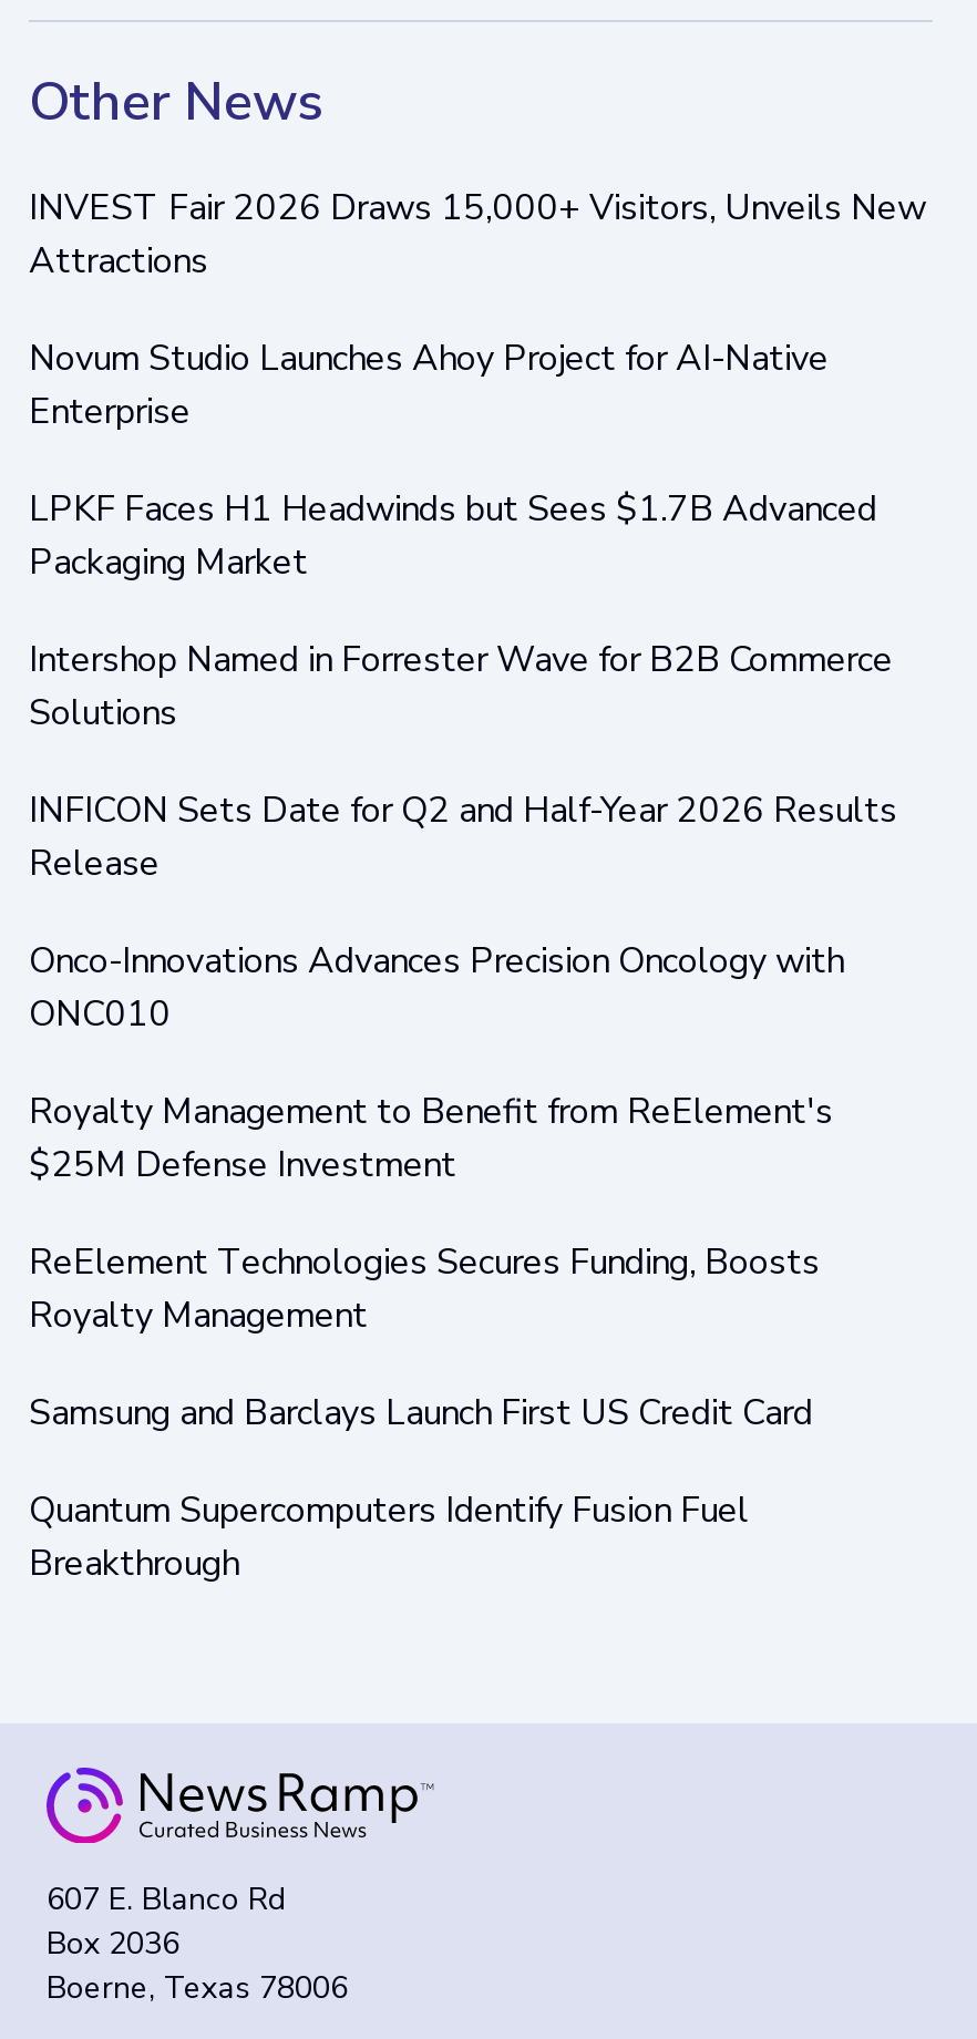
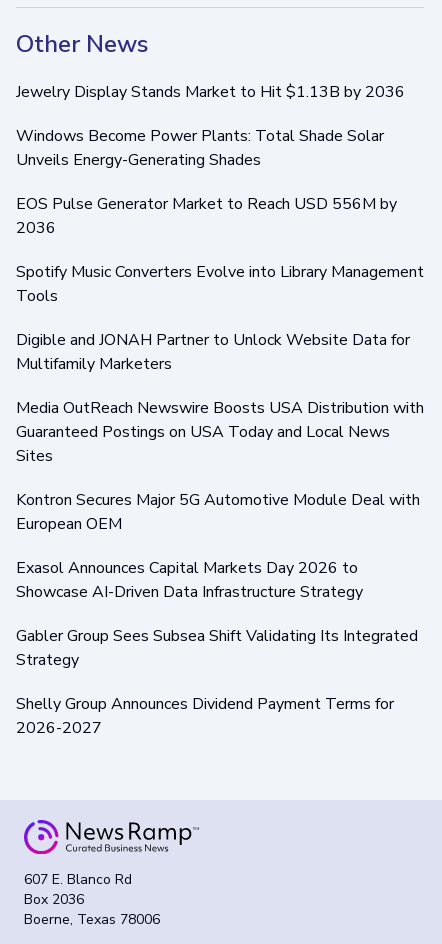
[29,183,926,285] INVEST Fair 2026 Draws 15,000+ Visitors, Unveils New | Attractions -> [16,81,405,103] Jewelry Display Stands Market to Hit $1.13B by 2036
[29,334,829,435] Novum Studio Launches Ahoy Project for AI-Native | Enterprise -> [16,125,384,171] Windows Become Power Plants: Total Shade Solar | Unveils Energy-Generating Shades
[29,484,877,586] LPKF Faces H1 Headwinds but Sees $1.7B Advanced | Packaging Market -> [16,193,397,239] EOS Pulse Generator Market to Reach USD 556M by | 2036
[29,635,893,737] Intershop Named in Forrester Wave for B2B Commerce | Solutions -> [16,261,424,307] Spotify Music Converters Evolve into Library Management | Tools
[29,785,897,887] INFICON Sets Date for Q2 and Half-Year 2026 Results | Release -> [16,329,410,375] Digible and JONAH Partner to Unlock Website Data for | Multifamily Marketers
[29,936,844,1038] Onco-Innovations Advances Precision Oncology with | ONC010 -> [16,397,424,467] Media OutReach Newswire Boosts USA Distribution with | Guaranteed Postings on USA Today and Local News | Sites
[29,1087,833,1189] Royalty Management to Benefit from ReElement's | $25M Defense Investment -> [16,489,420,535] Kontron Secures Major 5G Automotive Module Deal with | European OEM
[29,1237,820,1339] ReElement Technologies Secures Funding, Boosts | Royalty Management -> [16,557,363,603] Exasol Announces Capital Markets Day 2026 to | Showcase AI-Driven Data Infrastructure Strategy
[29,1388,813,1437] Samsung and Barclays Launch First US Credit Card -> [16,625,418,671] Gabler Group Sees Subsea Shift Validating Its Integrated | Strategy
[29,1485,749,1587] Quantum Supercomputers Identify Fusion Fuel | Breakthrough -> [16,693,394,739] Shelly Group Announces Dividend Payment Terms for | 2026-2027

